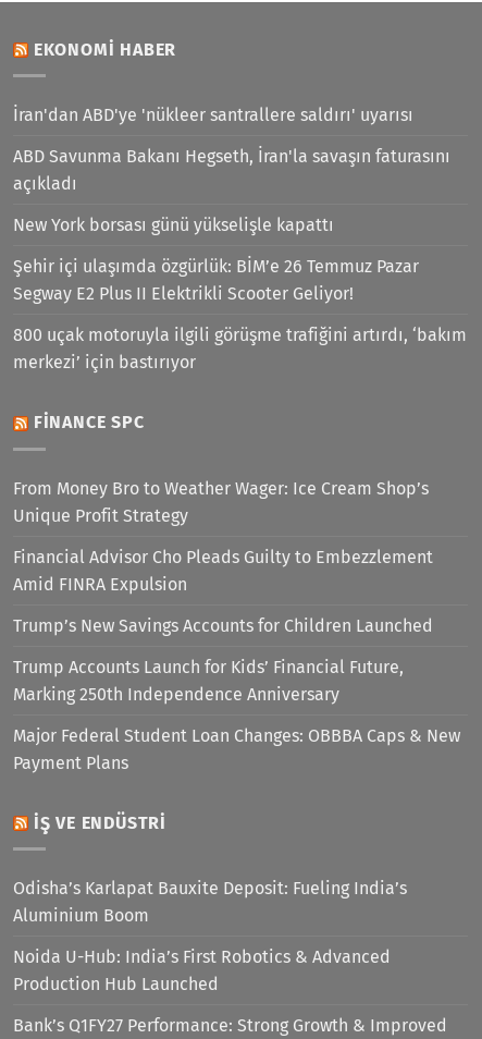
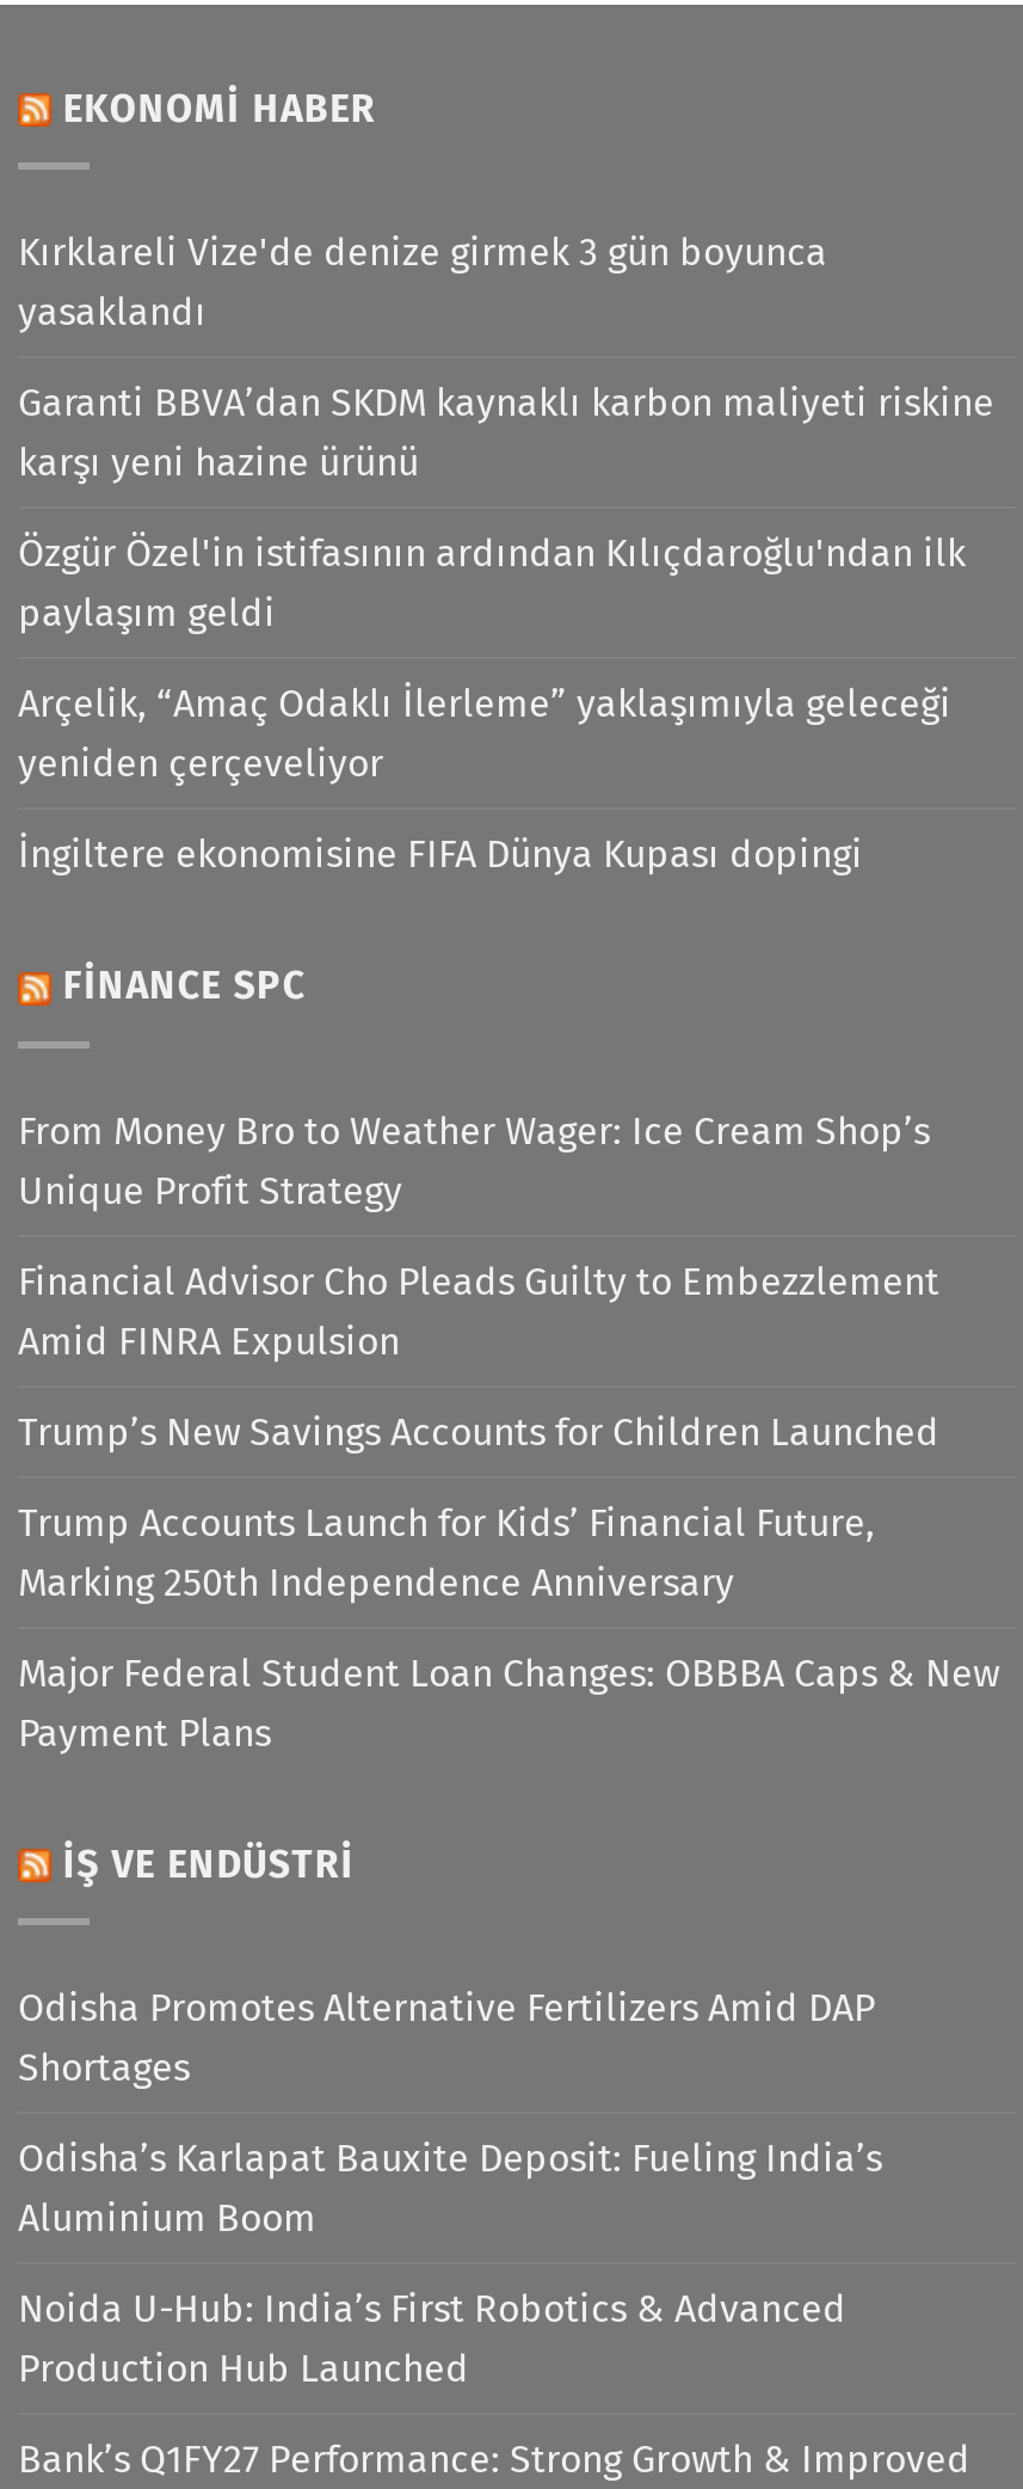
[13,105,413,125] İran'dan ABD'ye 'nükleer santrallere saldırı' uyarısı -> [18,230,827,335] Kırklareli Vize'de denize girmek 3 gün boyunca | yasaklandı
[13,146,450,194] ABD Savunma Bakanı Hegseth, İran'la savaşın faturasını | açıkladı -> [18,380,994,485] Garanti BBVA’dan SKDM kaynaklı karbon maliyeti riskine | karşı yeni hazine ürünü
[13,215,334,235] New York borsası günü yükselişle kapattı -> [18,531,966,636] Özgür Özel'in istifasının ardından Kılıçdaroğlu'ndan ilk | paylaşım geldi
[13,256,419,304] Şehir içi ulaşımda özgürlük: BİM’e 26 Temmuz Pazar | Segway E2 Plus II Elektrikli Scooter Geliyor! -> [18,681,951,786] Arçelik, “Amaç Odaklı İlerleme” yaklaşımıyla geleceği | yeniden çerçeveliyor
[13,325,467,373] 800 uçak motoruyla ilgili görüşme trafiğini artırdı, ‘bakım | merkezi’ için bastırıyor -> [18,831,863,877] İngiltere ekonomisine FIFA Dünya Kupası dopingi
none -> [18,1985,875,2091] Odisha Promotes Alternative Fertilizers Amid DAP | Shortages

